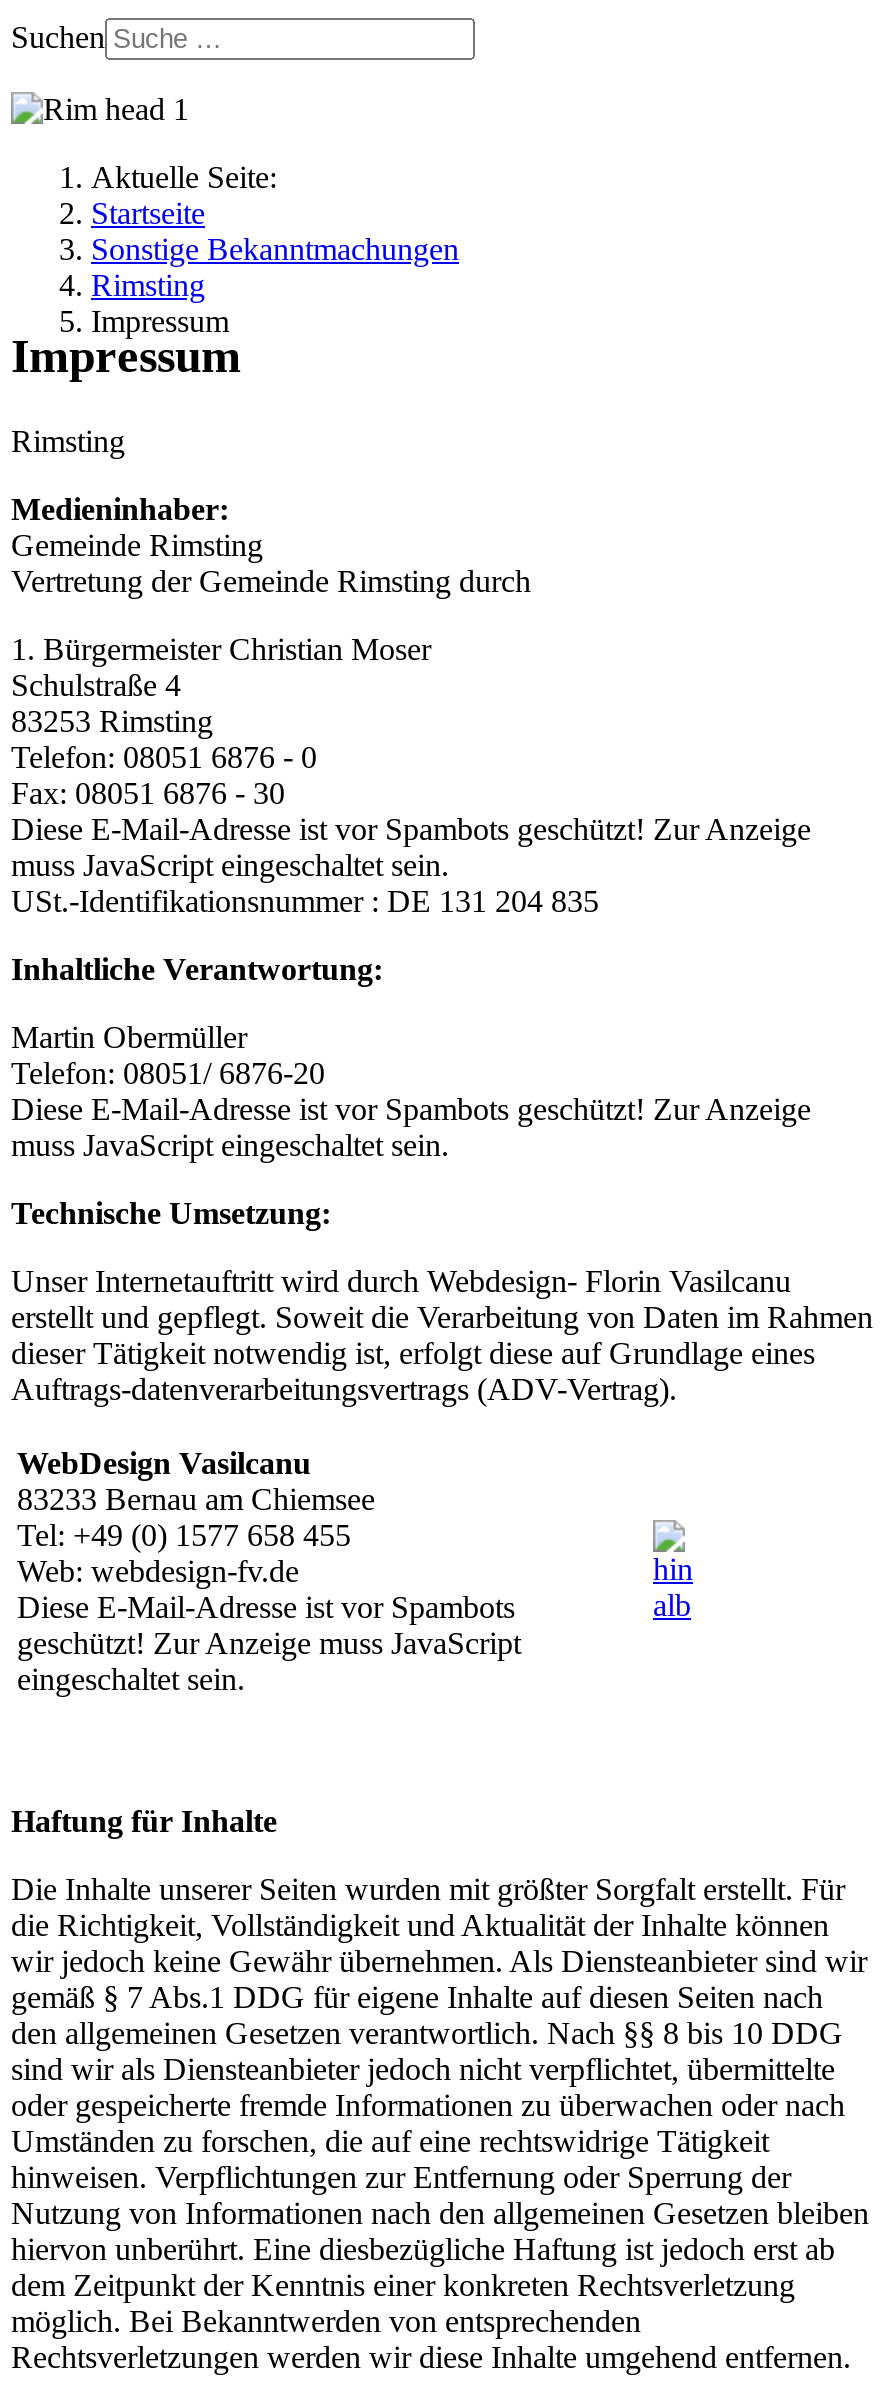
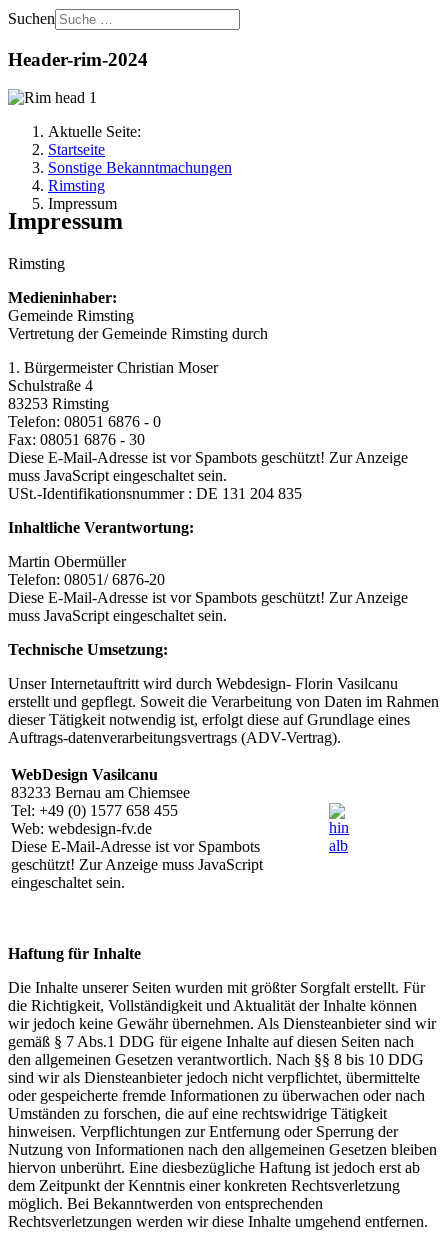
none -> [8,49,148,70] Header-rim-2024

